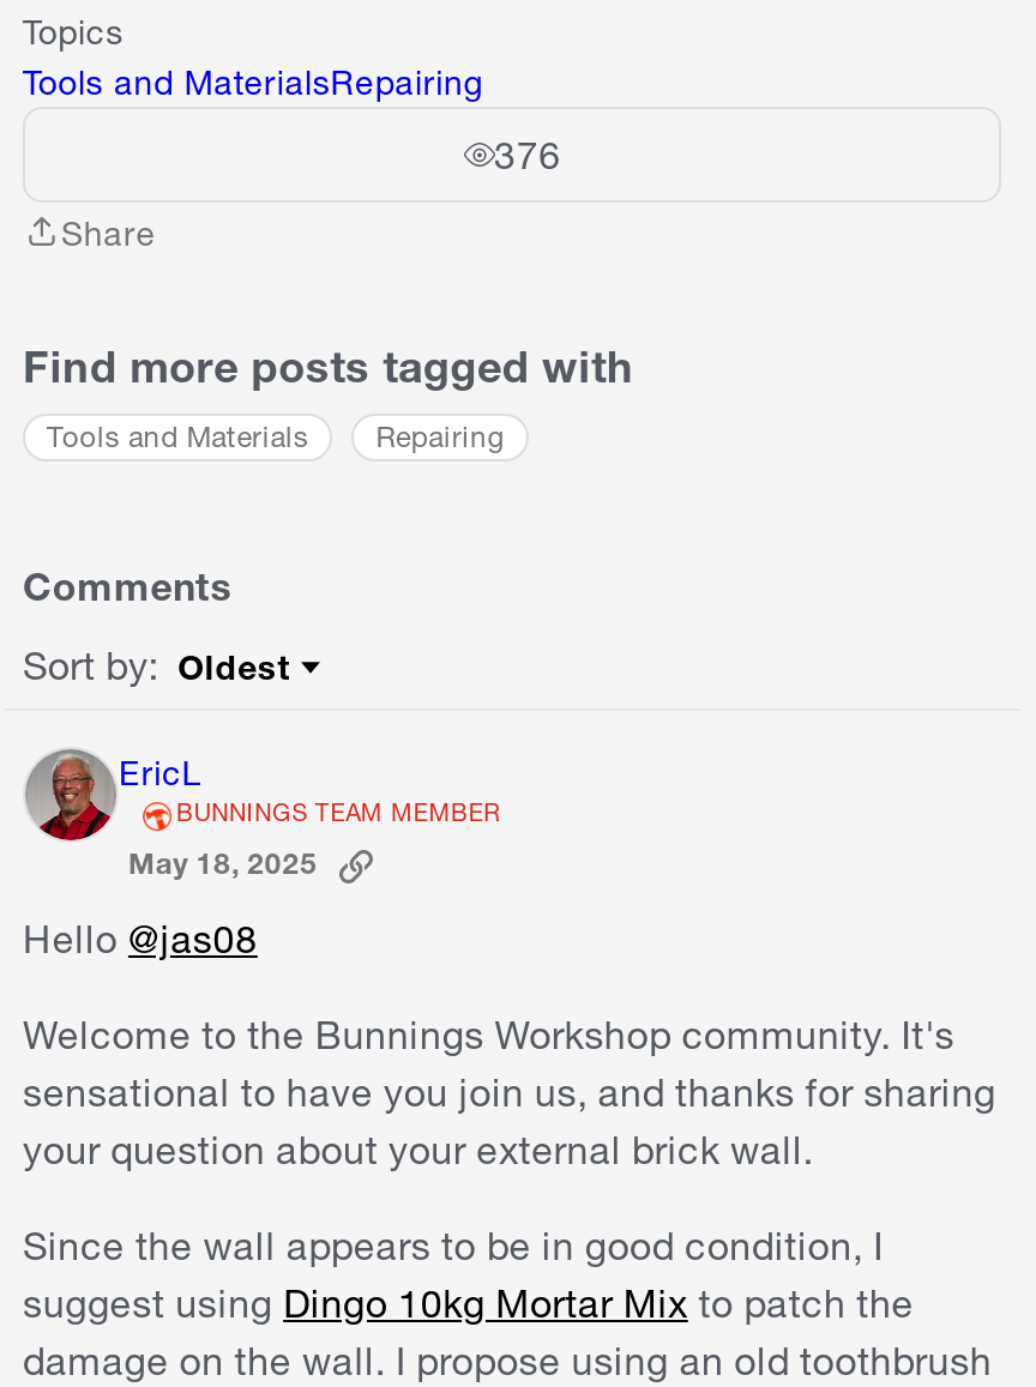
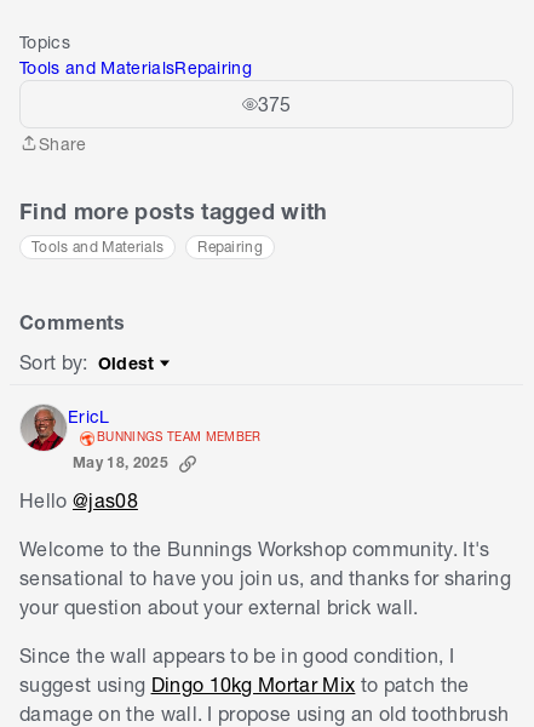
[494,132,561,177] 376 -> [257,93,291,116] 375

